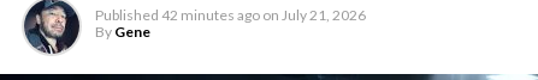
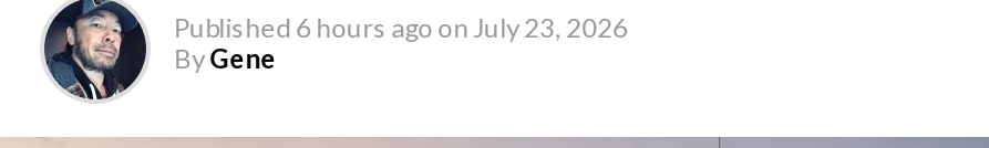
[95,6,366,24] Published 42 minutes ago on July 21, 2026 -> [174,12,628,45] Published 6 hours ago on July 23, 2026

